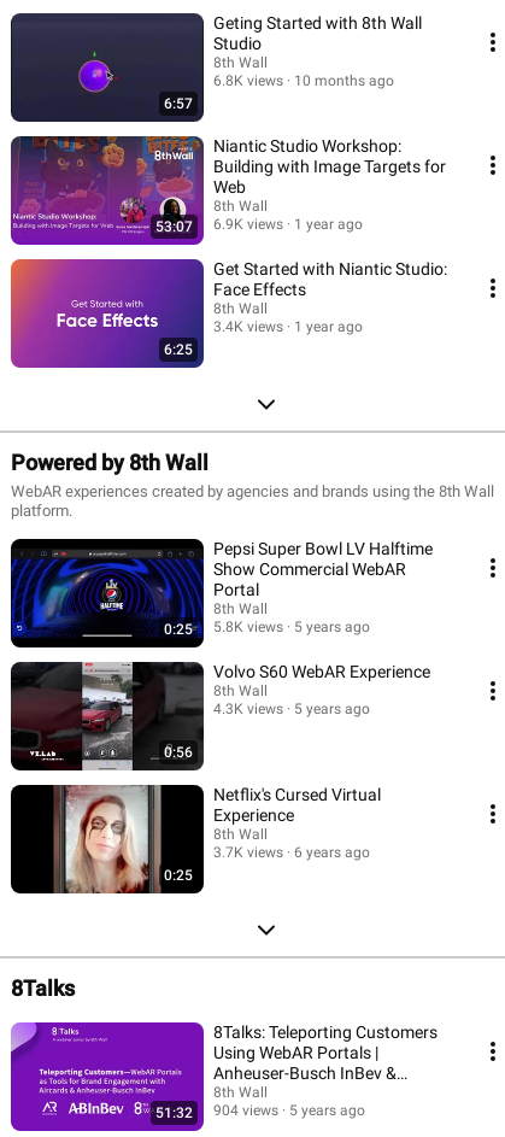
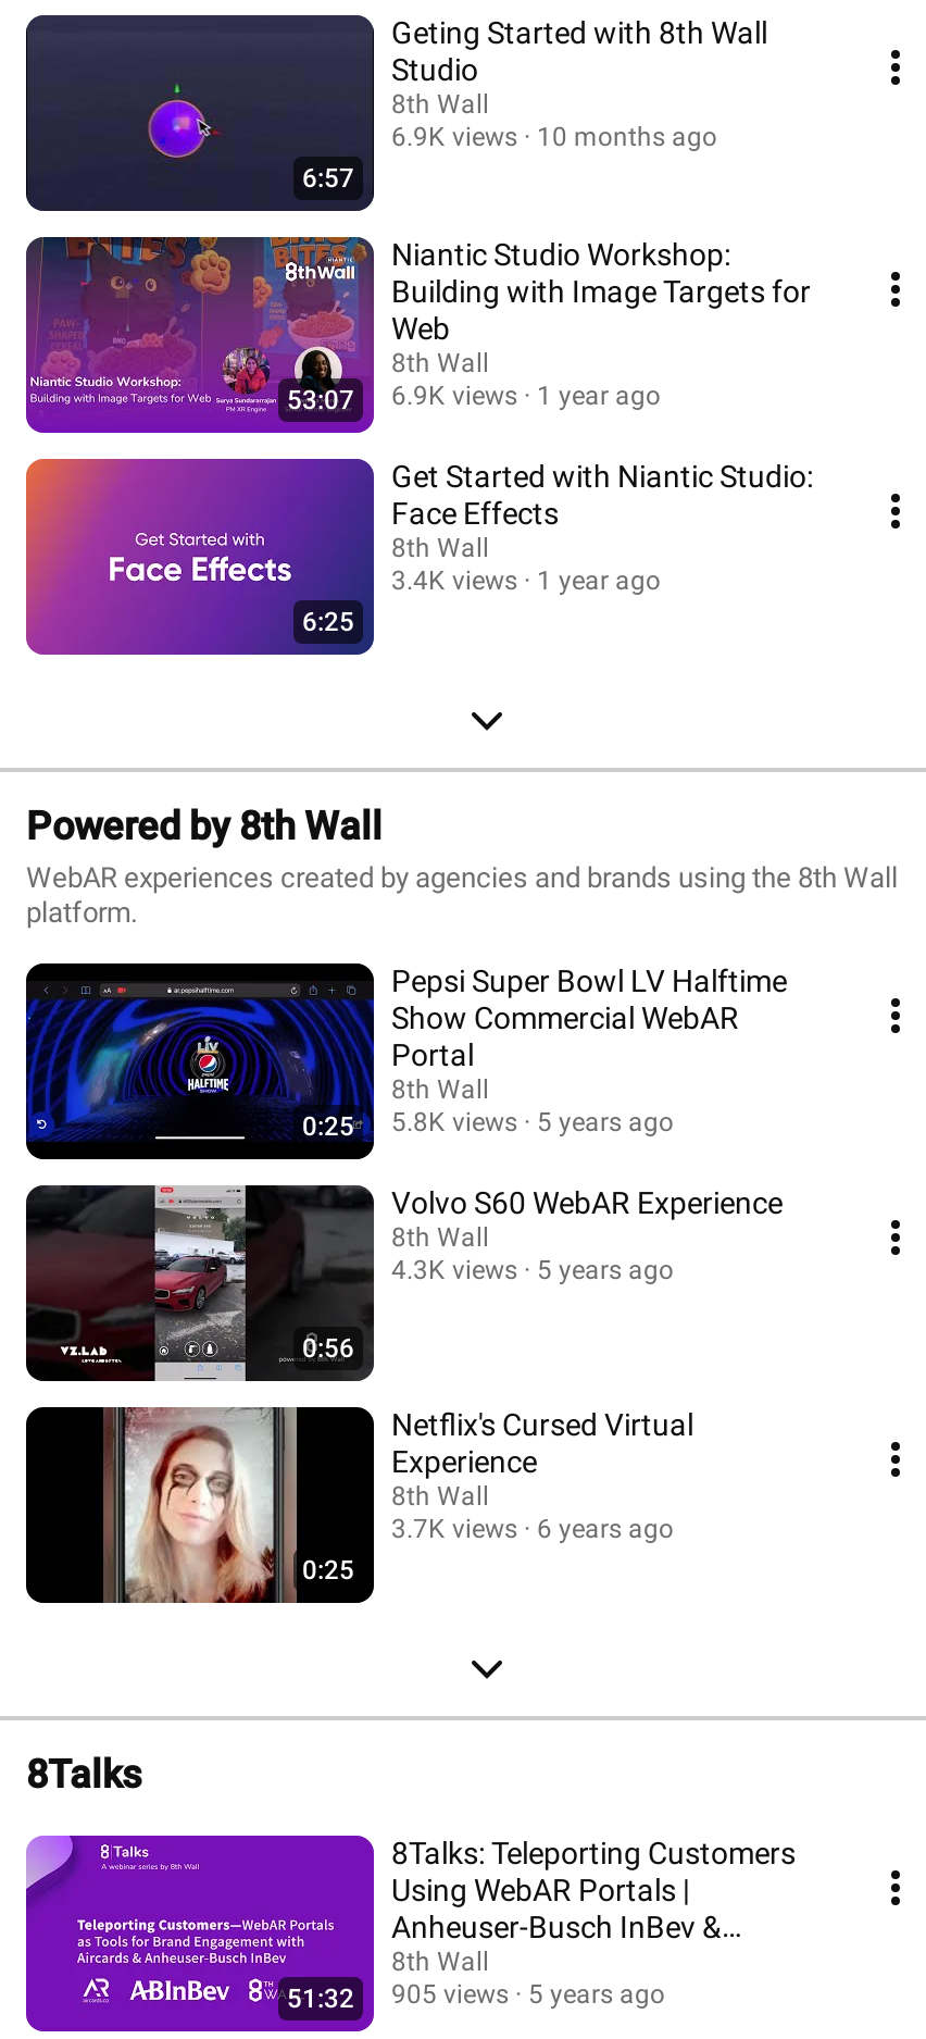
[213,72,394,89] 6.8K views 10 months ago -> [391,121,717,151] 6.9K views 10 months ago
[155,1101,365,1121] 51:32 904 views 5 years ago -> [287,1978,665,2013] 51:32 905 views 5 years ago

